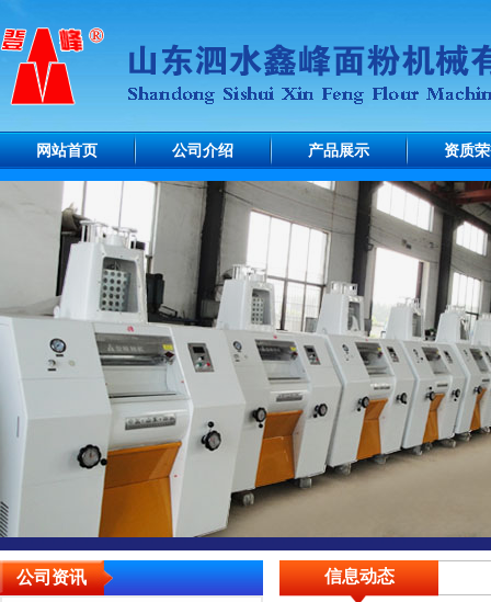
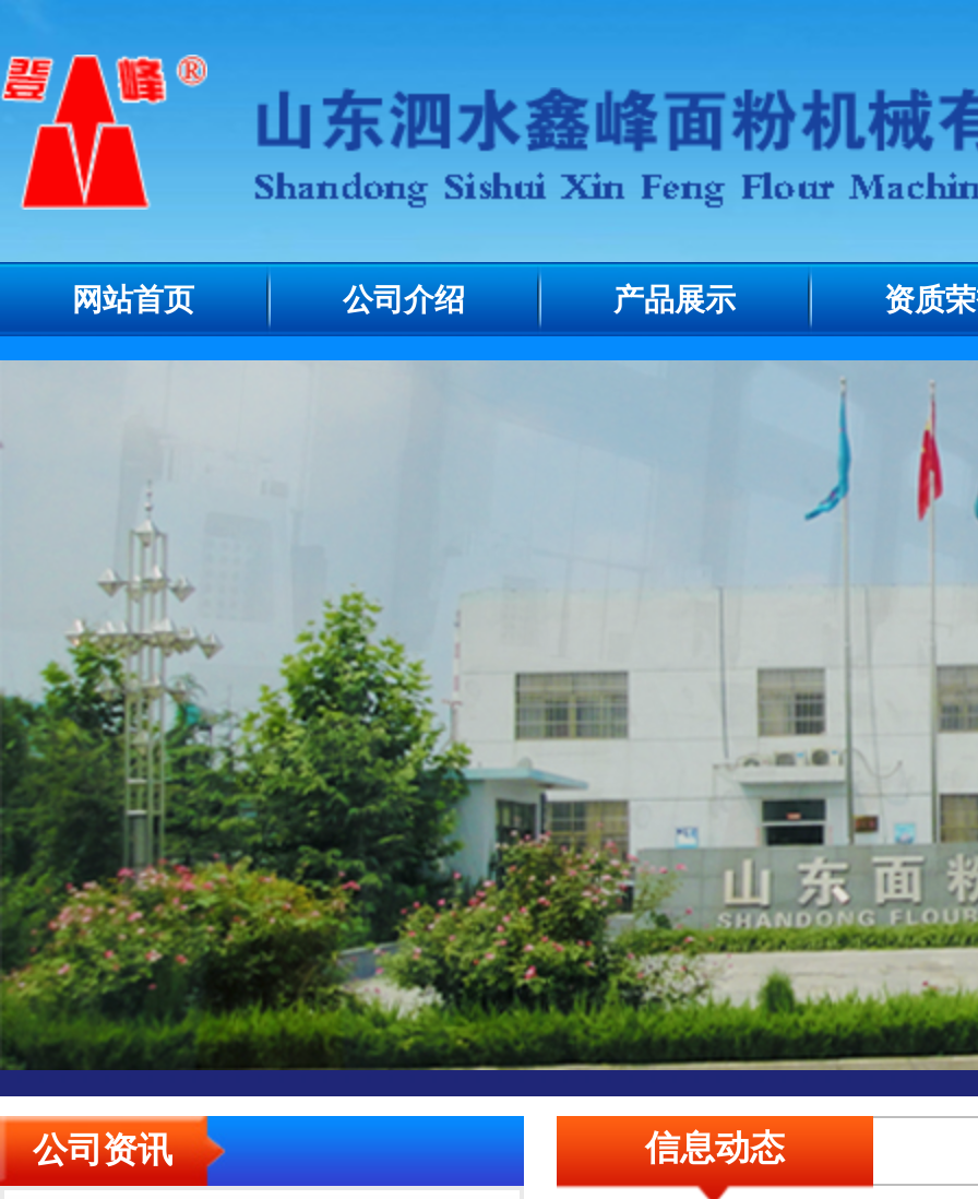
[3,180,488,538] [image] -> [7,358,971,1072] [image]

